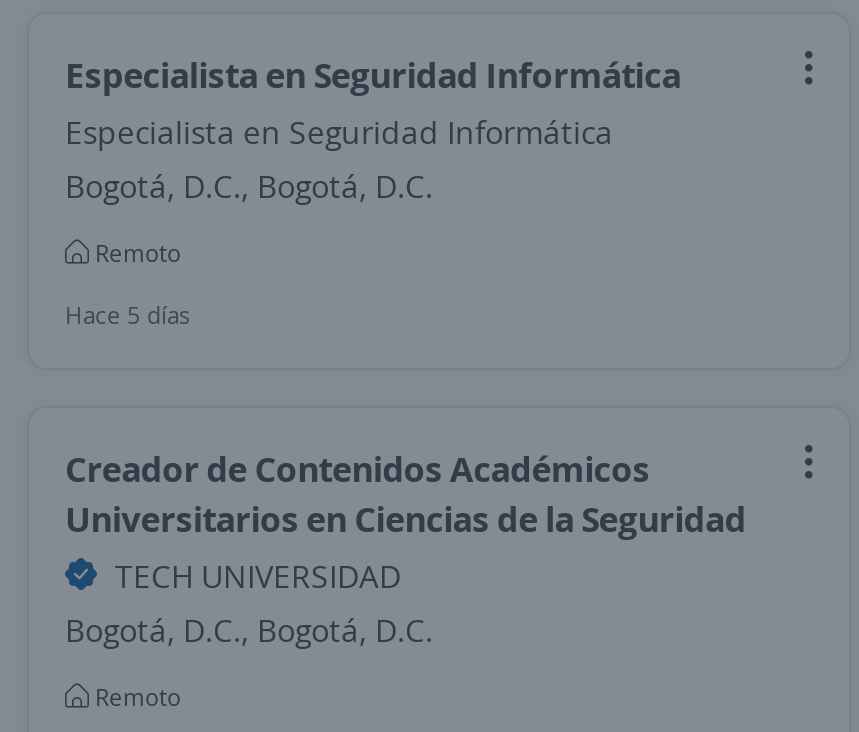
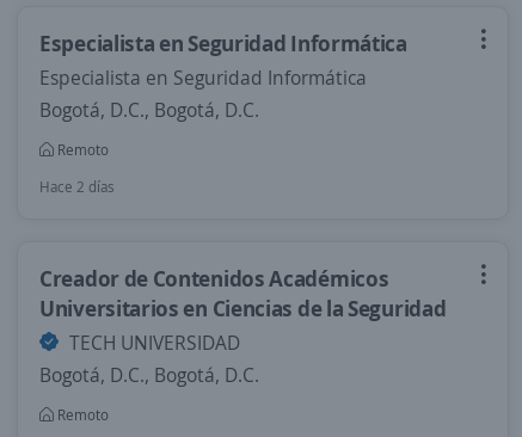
[65,298,191,332] Hace 5 días -> [39,177,115,197] Hace 2 días

